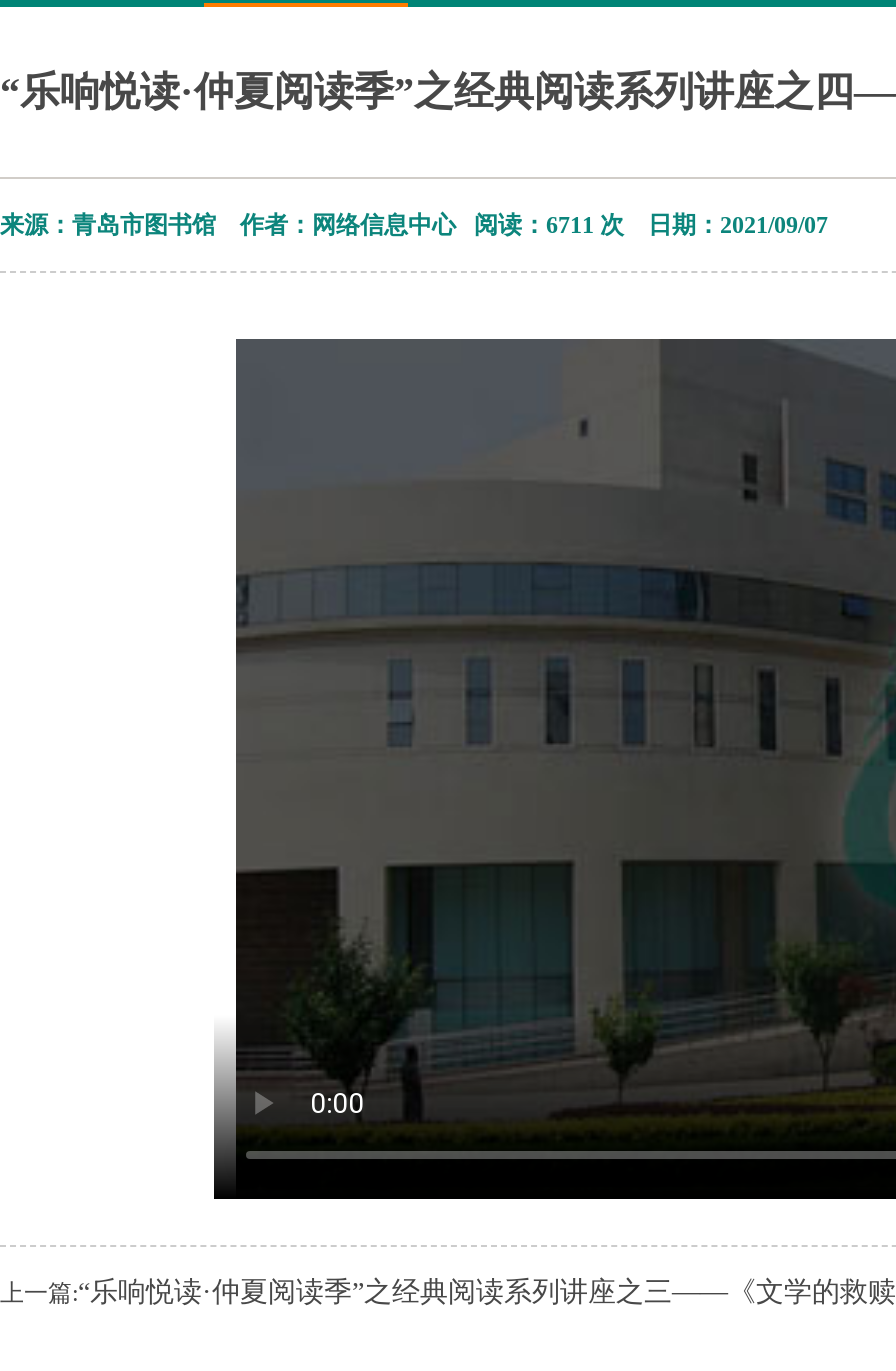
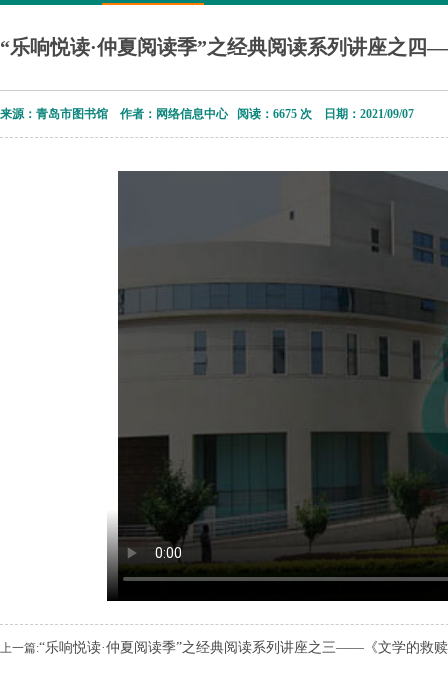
[0,211,828,239] 来源：青岛市图书馆 作者：网络信息中心 阅读：6711 次 日期：2021/09/07 -> [0,107,414,121] 来源：青岛市图书馆 作者：网络信息中心 阅读：6675 次 日期：2021/09/07

